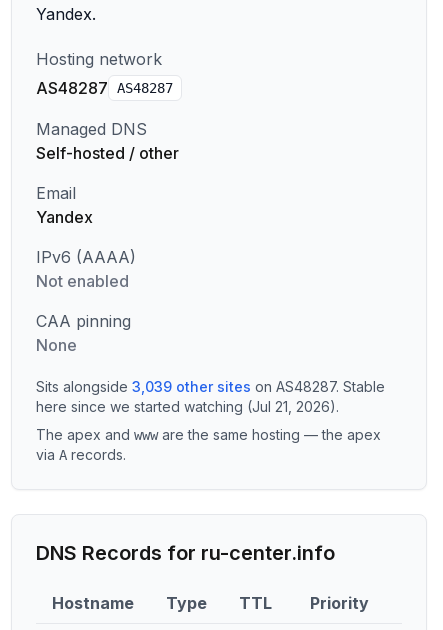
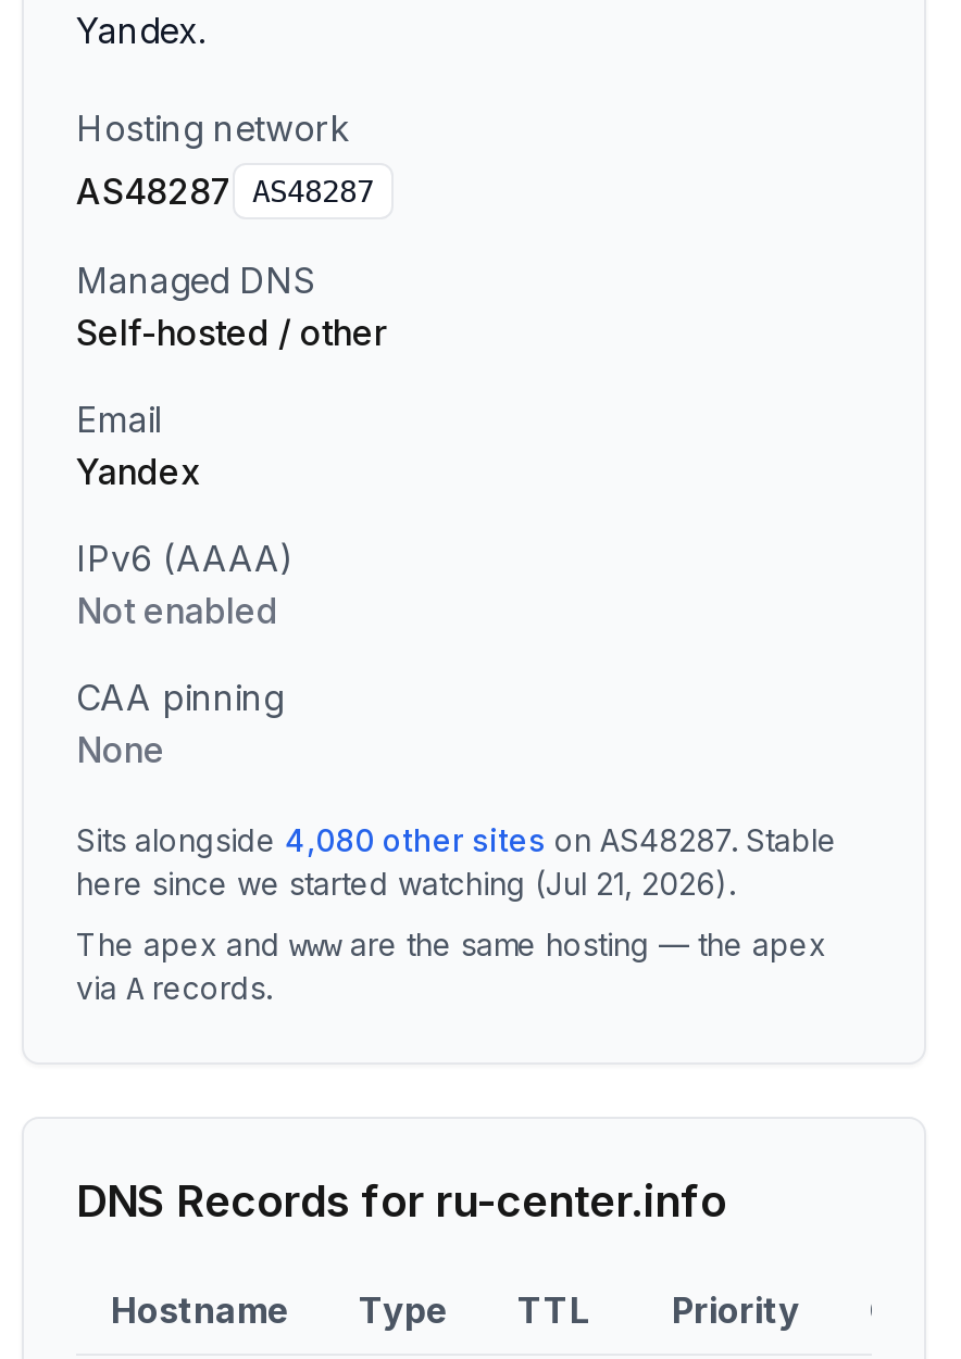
[36,378,385,395] Sits alongside 3,039 other sites on AS48287. Stable -> [76,821,837,858] Sits alongside 4,080 other sites on AS48287. Stable

